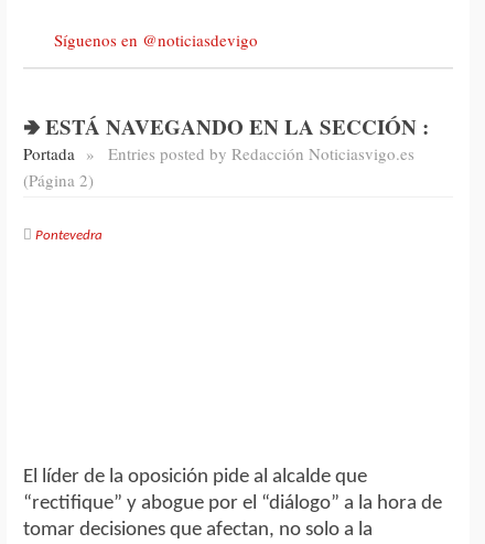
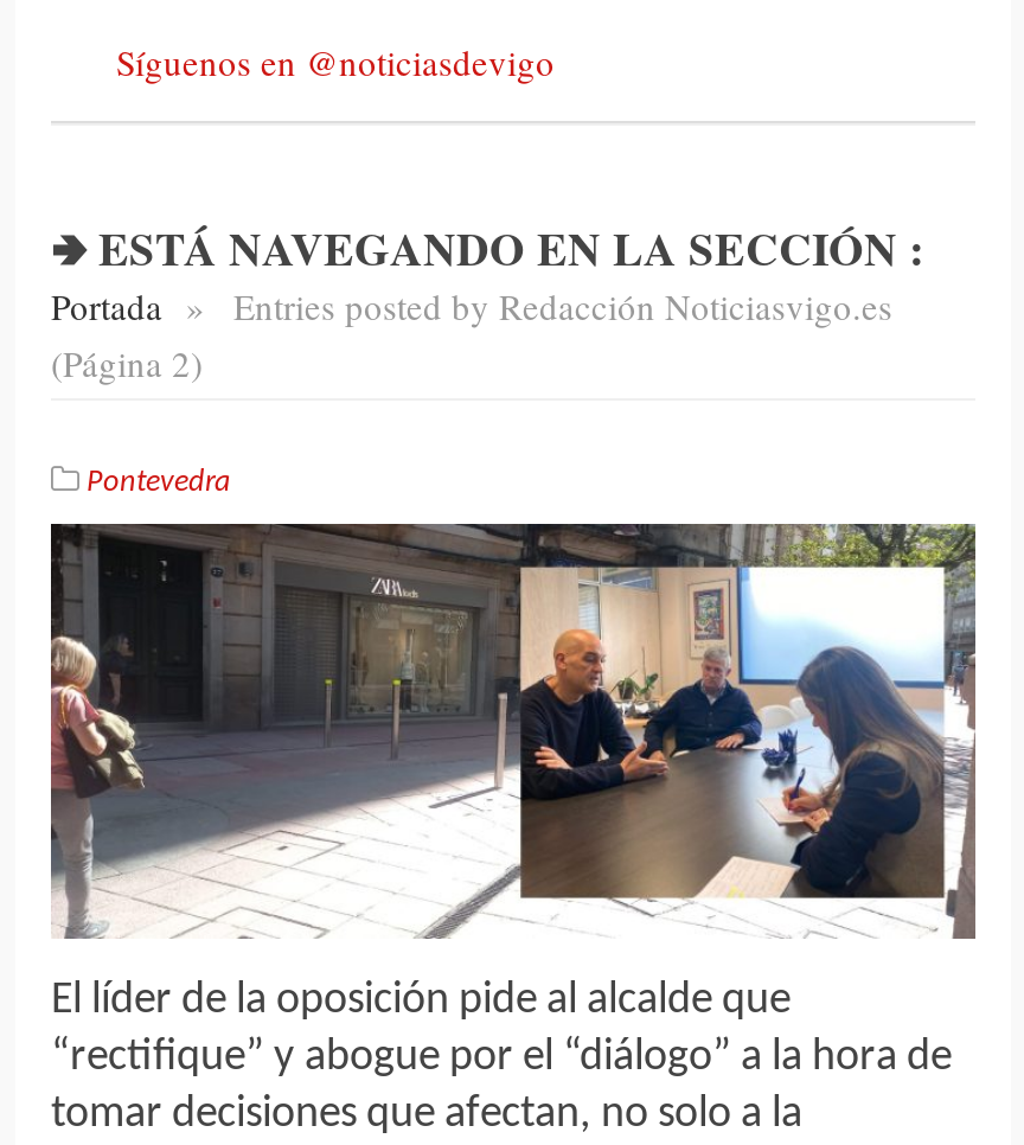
none -> [49,522,978,941] [image]

